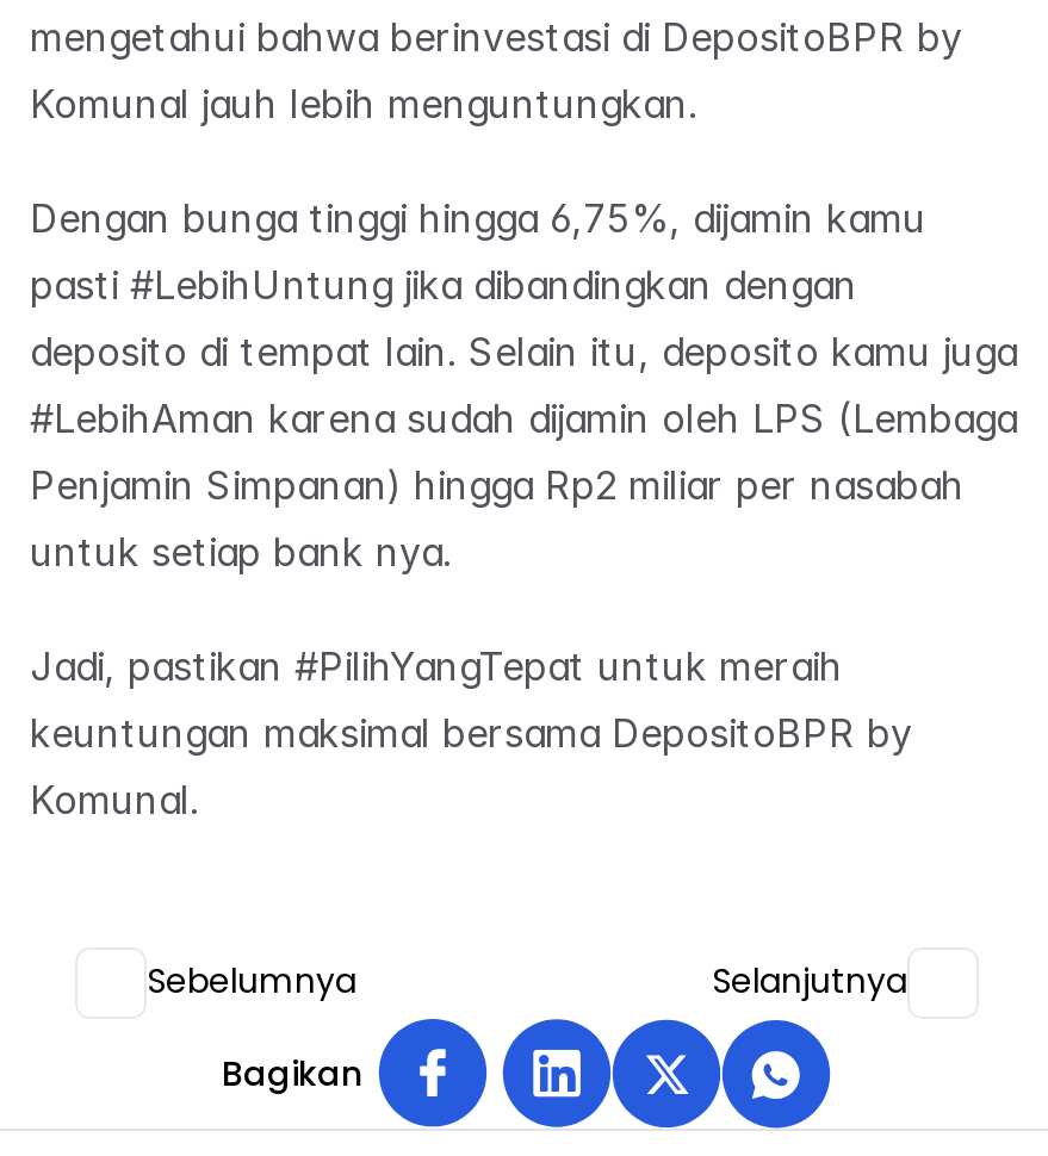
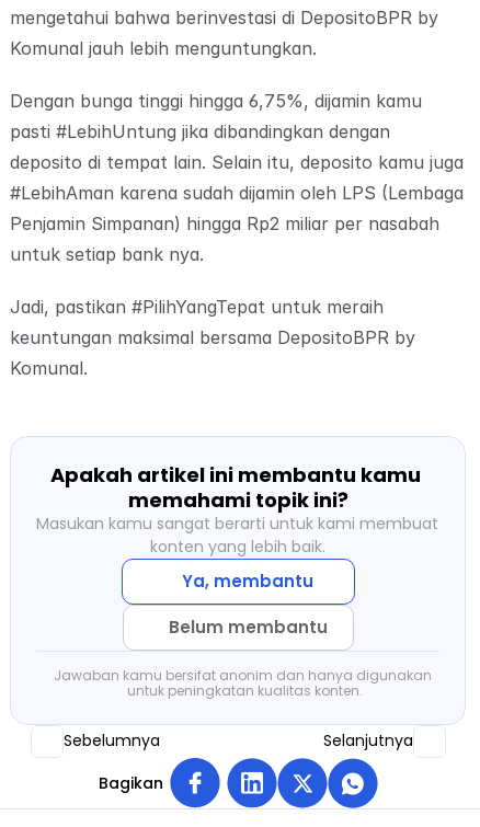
none -> [36,461,438,700] Apakah artikel ini membantu kamu | memahami topik ini? | Masukan kamu sangat berarti untuk kami membuat | konten yang lebih baik. | Ya, membantu | Belum membantu | Jawaban kamu bersifat anonim dan hanya digunakan | untuk peningkatan kualitas konten.

